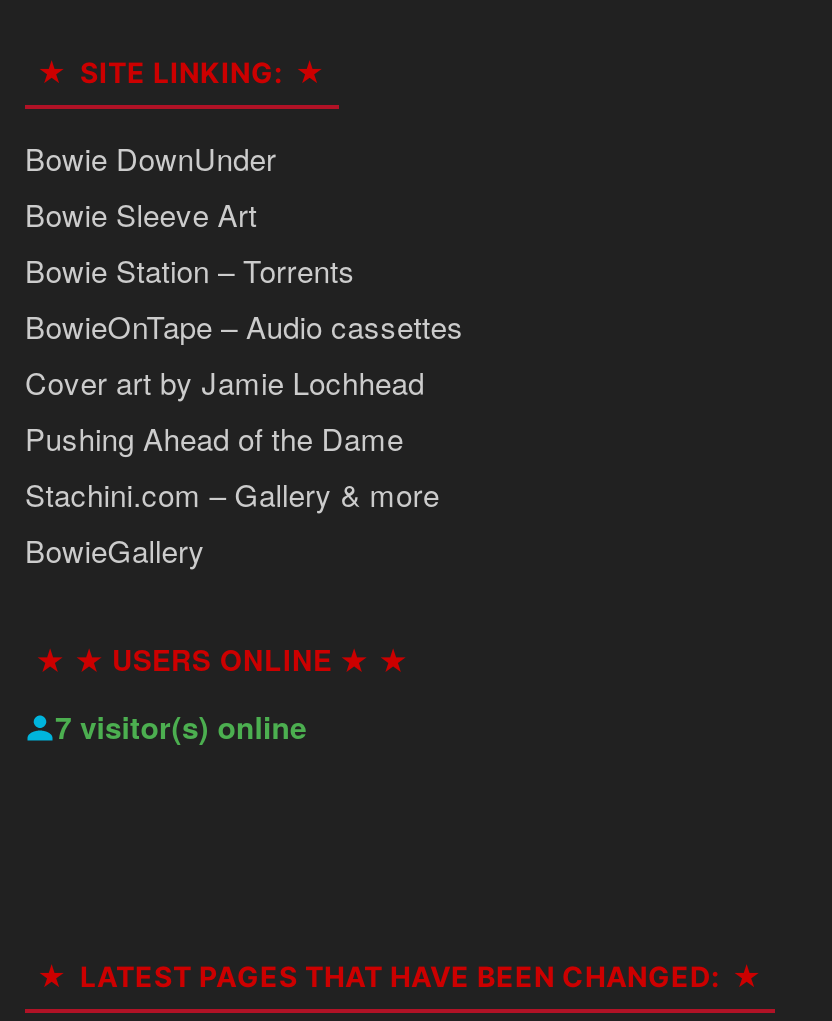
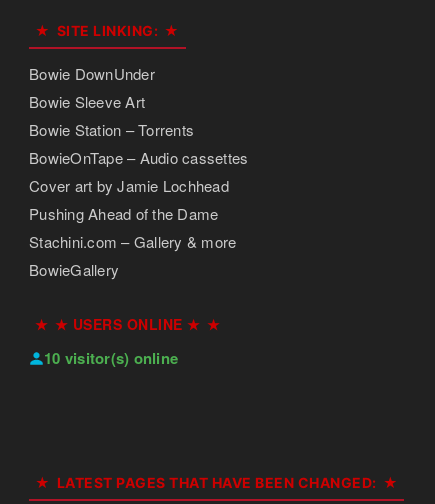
[55,705,307,749] 7 visitor(s) online -> [44,347,178,369] 10 visitor(s) online

